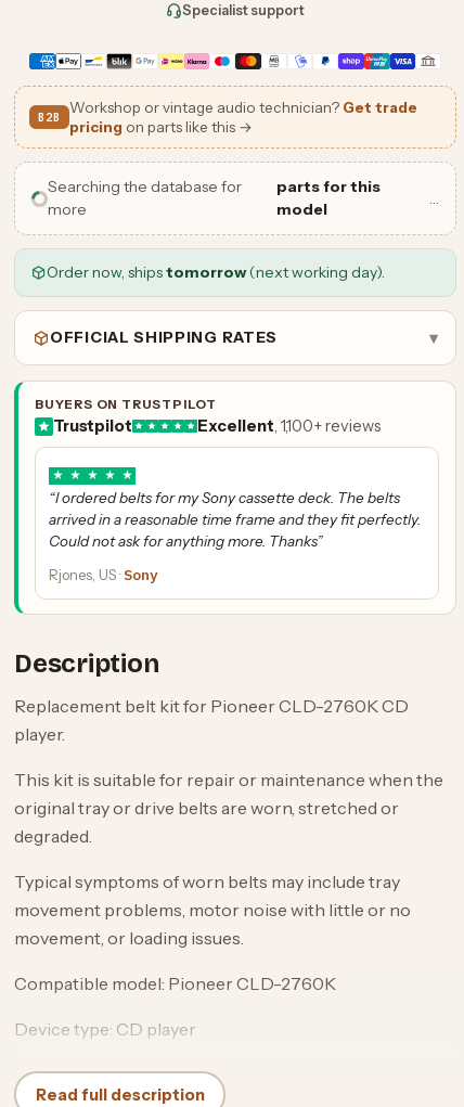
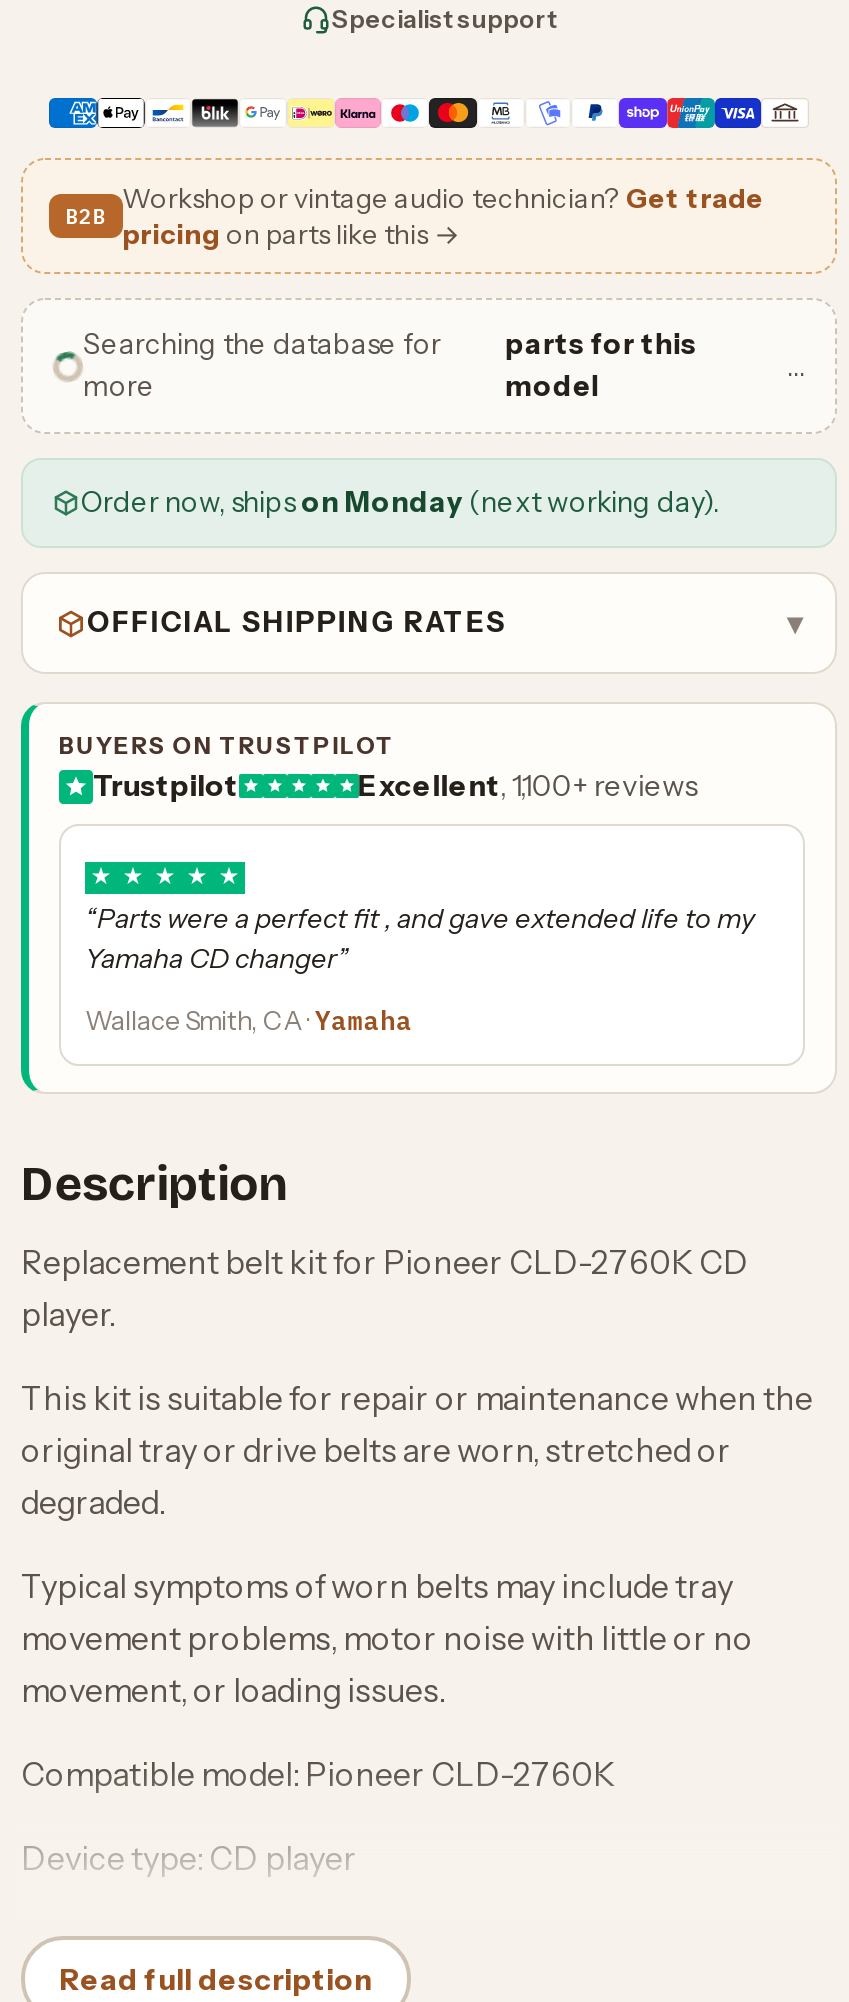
[47,263,385,282] Order now, shipstomorrow (next working day). -> [81,485,719,521] Order now, shipson Monday (next working day).
[49,489,421,550] “I ordered belts for my Sony cassette deck. The belts | arrived in a reasonable time frame and they fit perfectly. | Could not ask for anything more. Thanks” -> [85,903,755,975] “Parts were a perfect fit , and gave extended life to my | Yamaha CD changer”
[49,566,159,585] Rjones, US · Sony -> [85,1005,413,1039] Wallace Smith, CA · Yamaha

